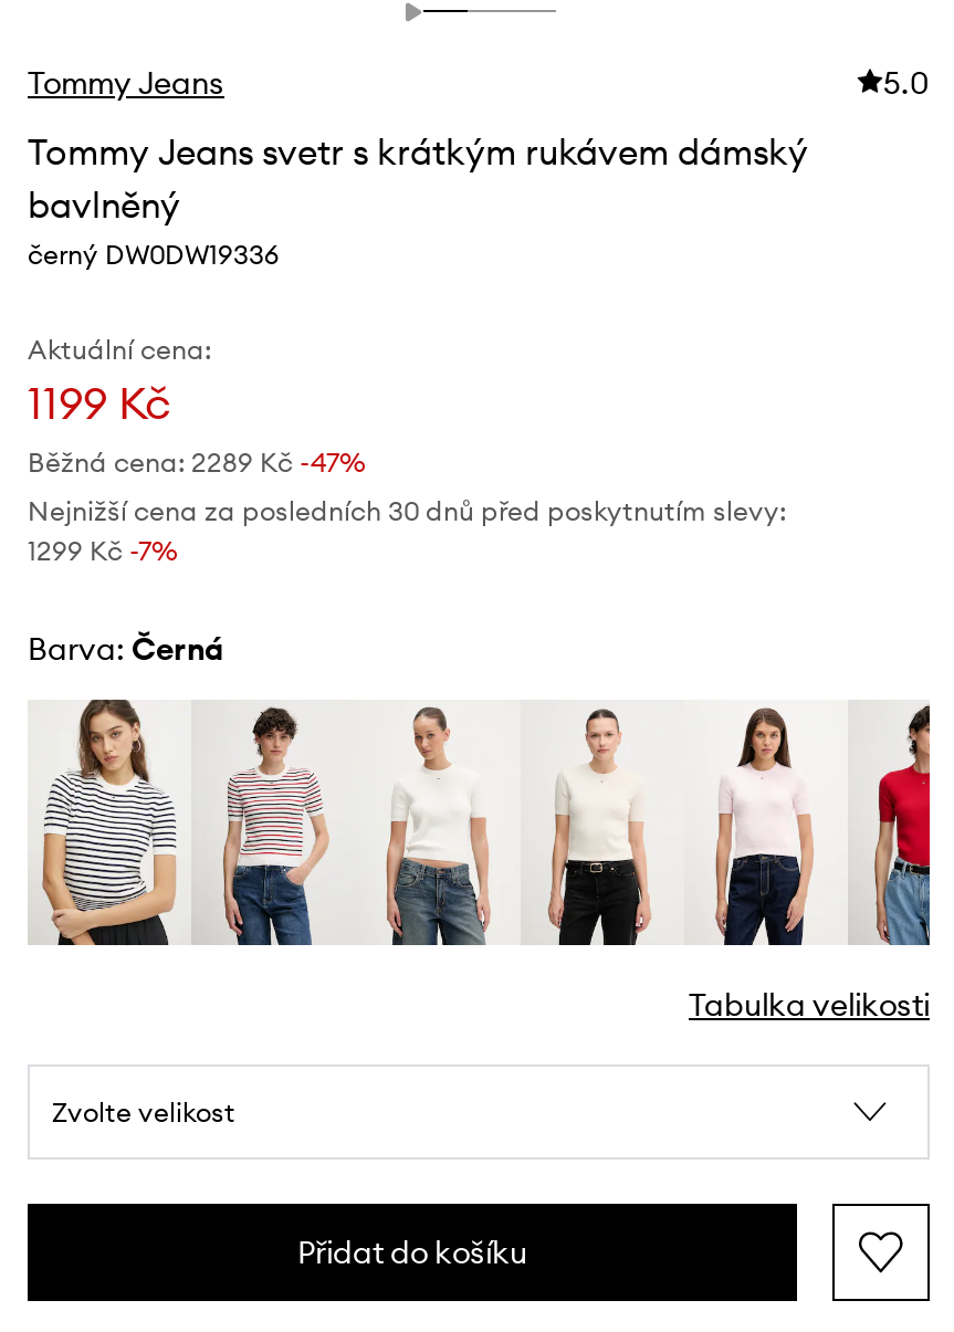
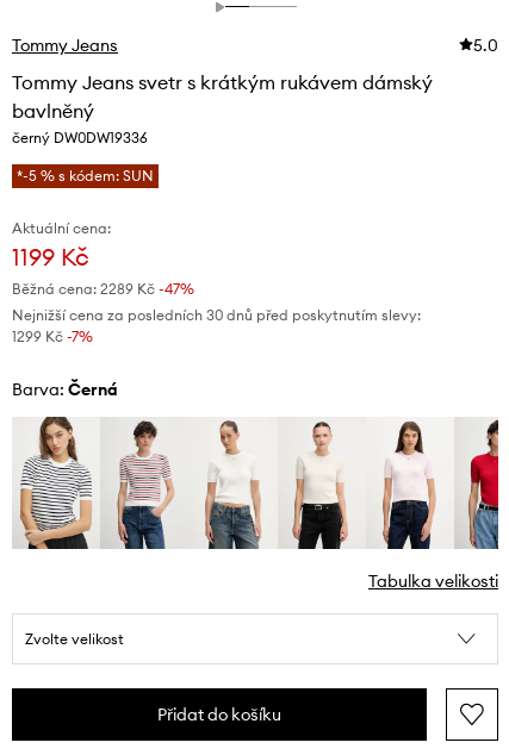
none -> [17,167,154,185] *-5 % s kódem: SUN

